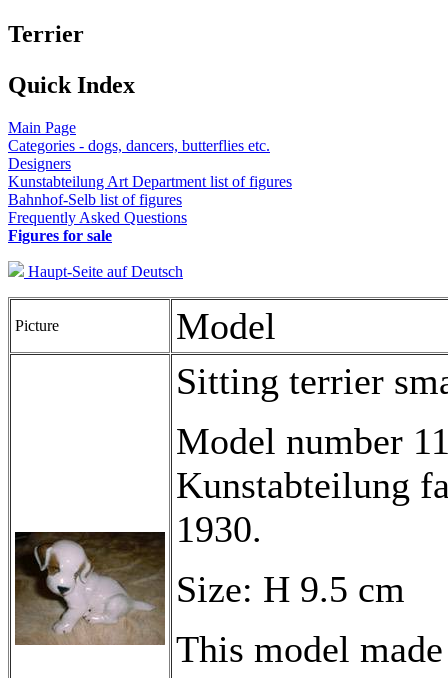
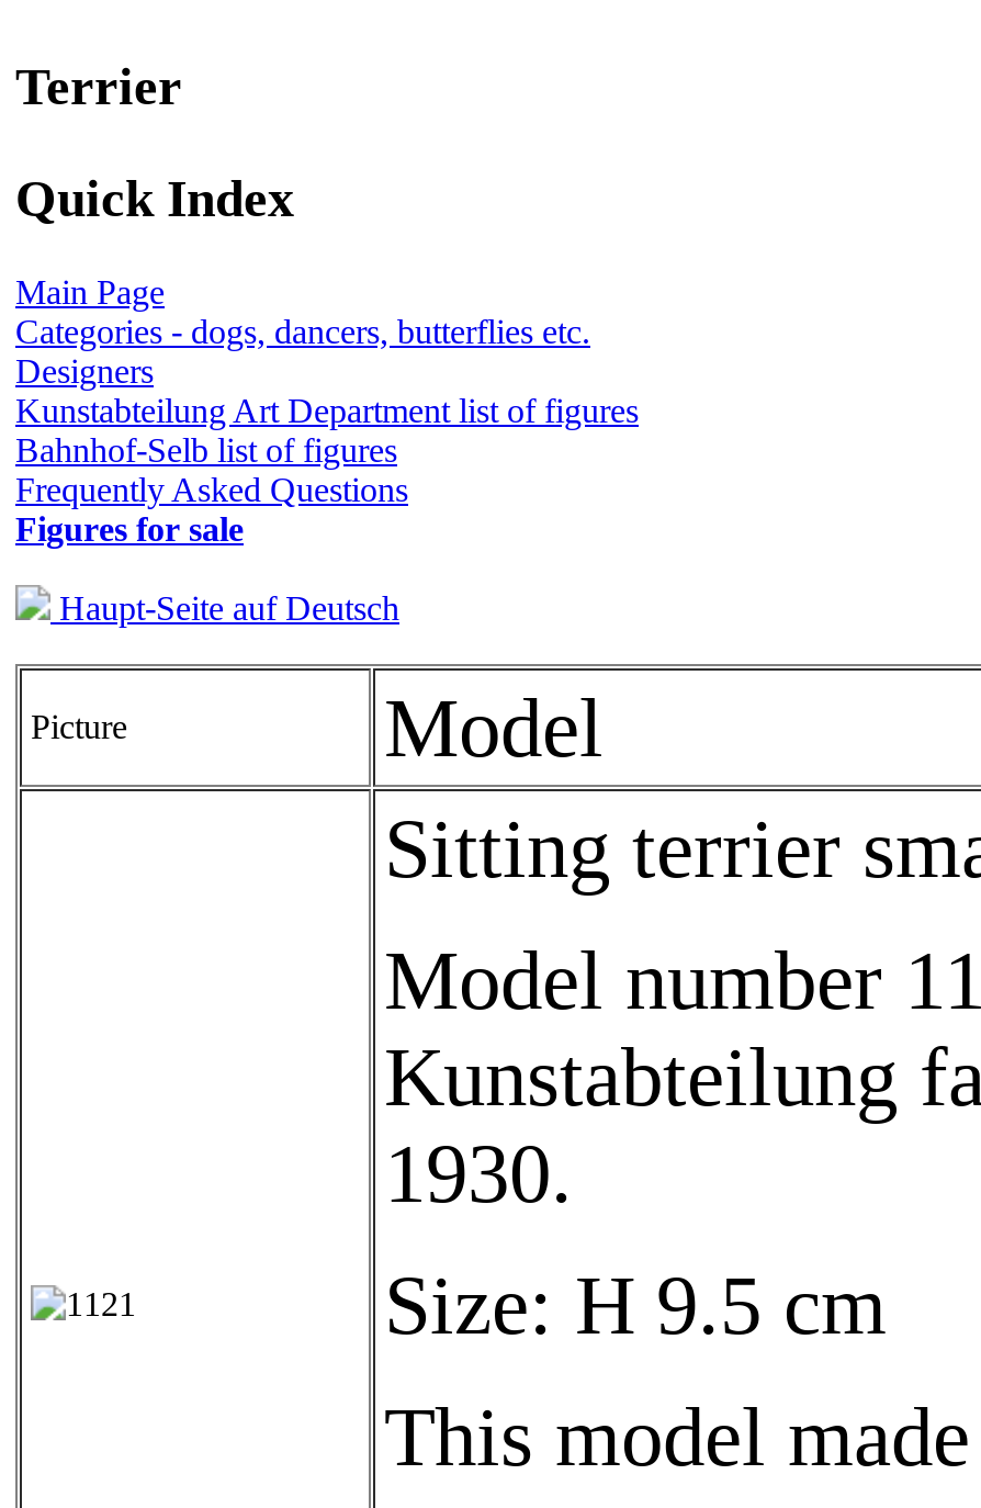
[14,531,166,646] [image] -> none

